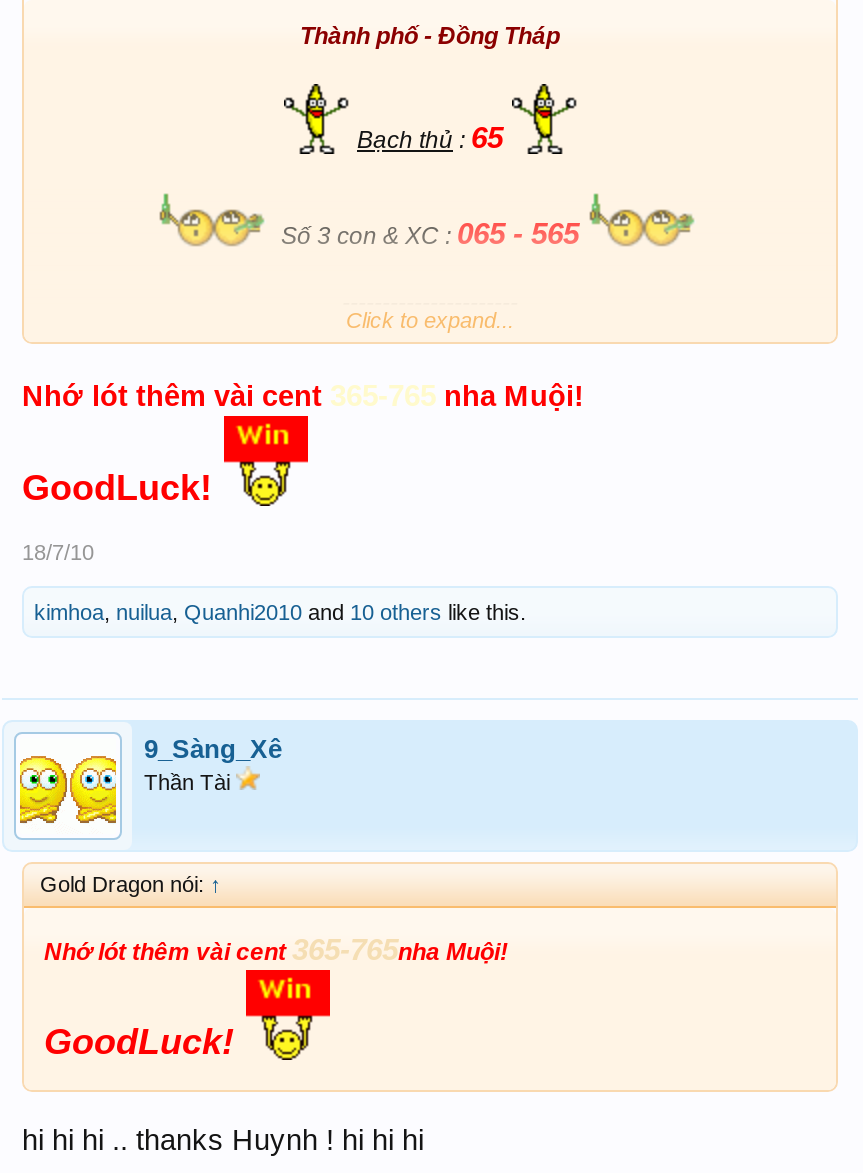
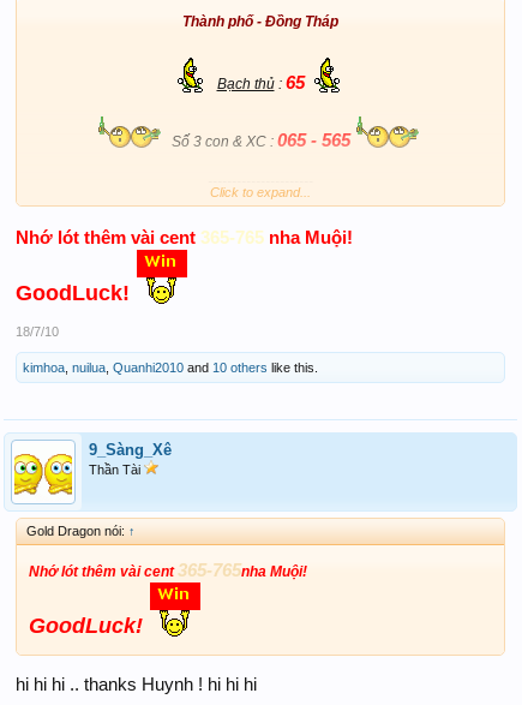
[282,82,350,146] [image] -> [173,50,211,89] [image]
[510,82,578,146] [image] -> [310,50,348,89] [image]

